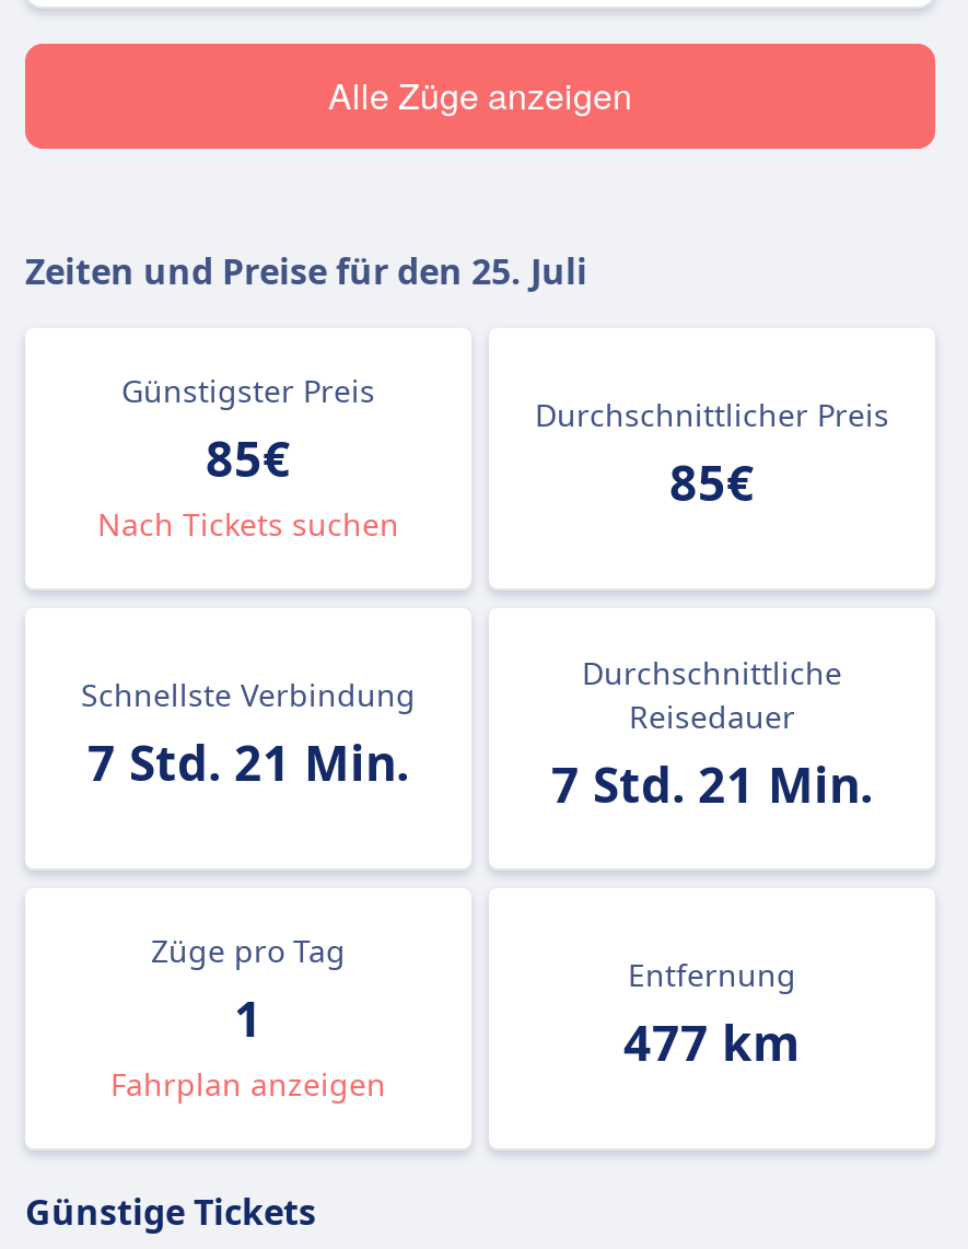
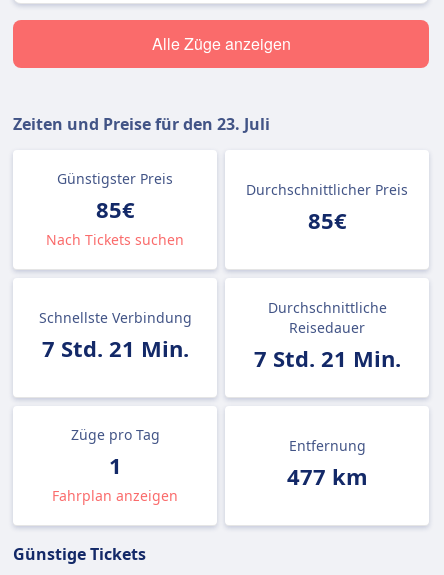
[25,247,587,295] Zeiten und Preise für den 25. Juli -> [13,113,270,135] Zeiten und Preise für den 23. Juli

